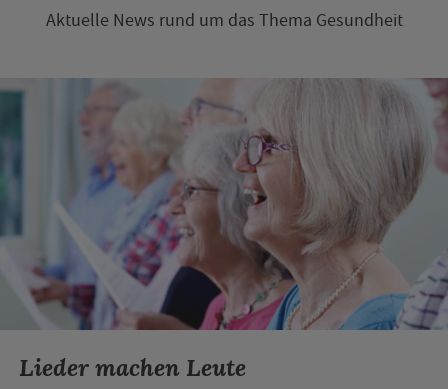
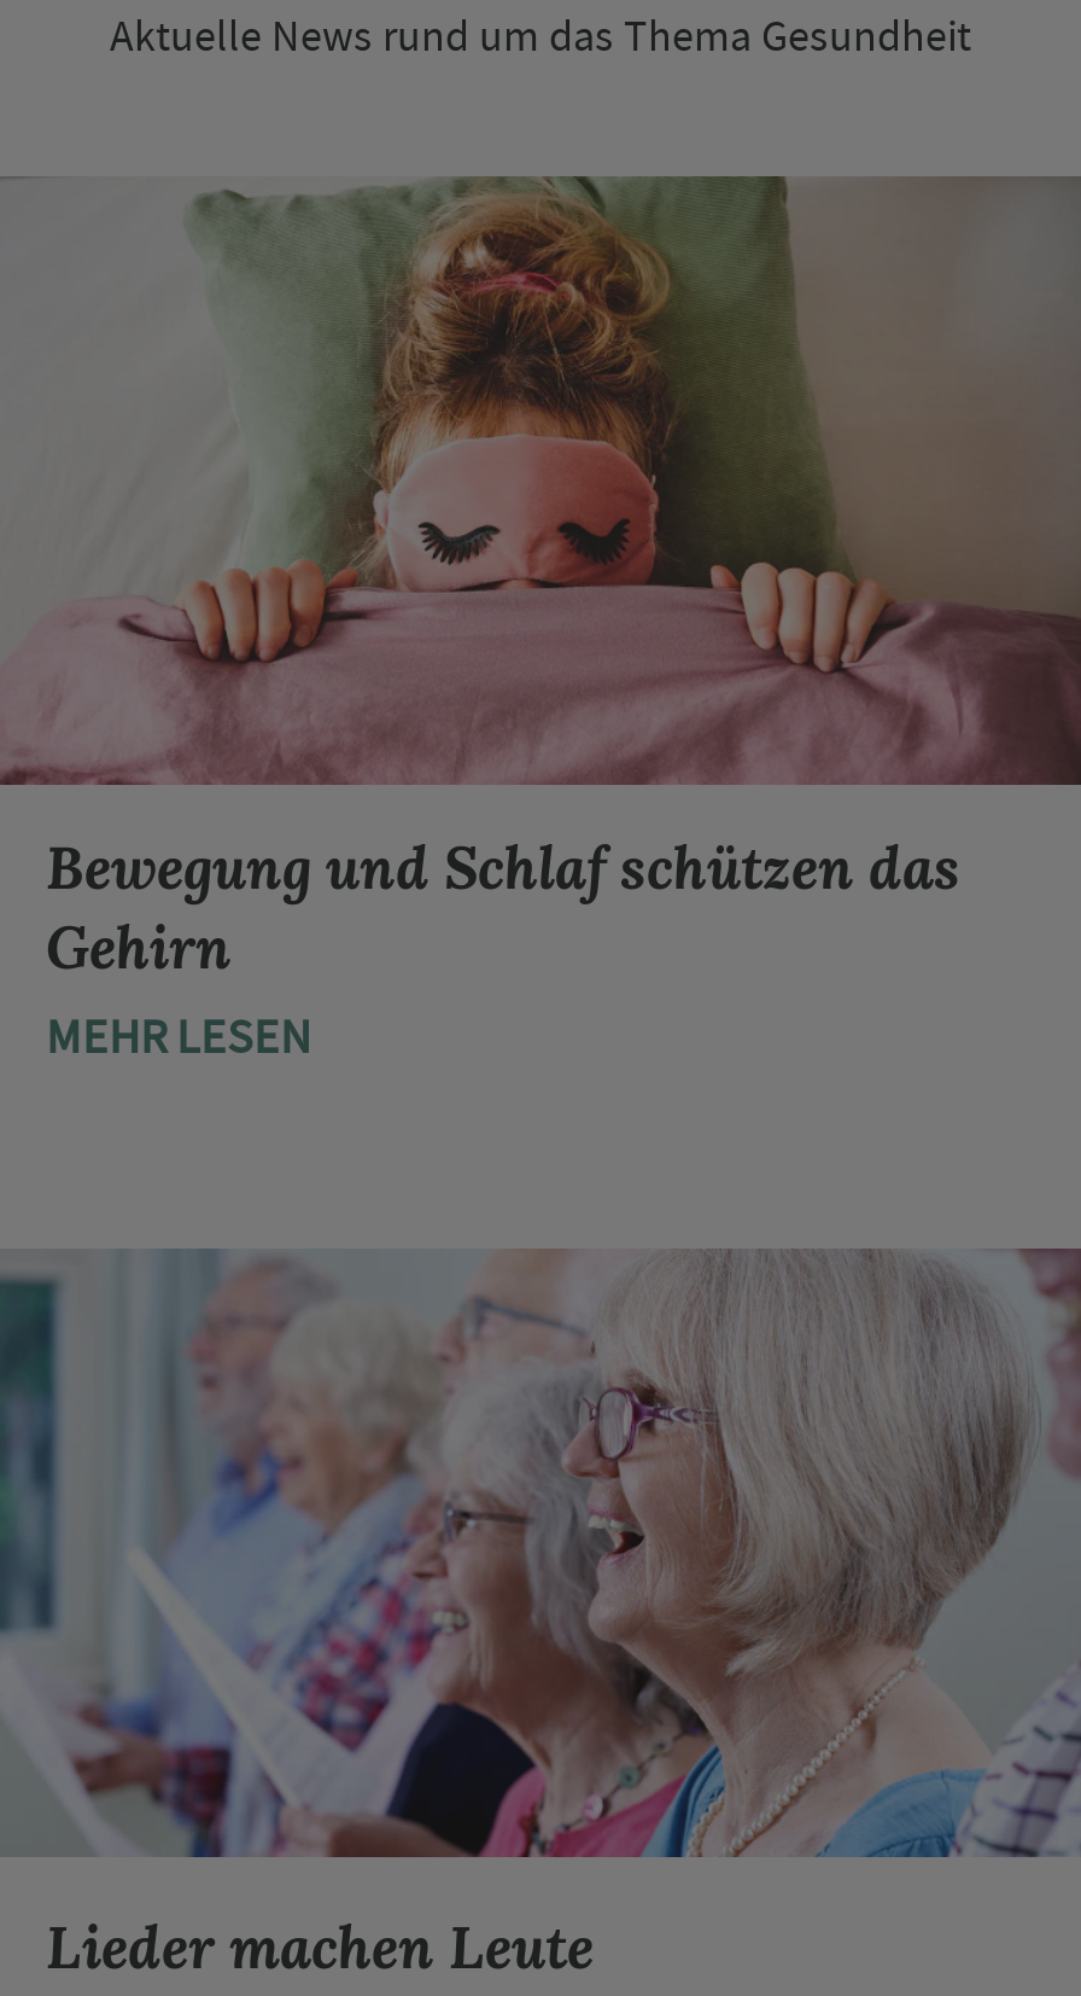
none -> [7,174,1074,1068] [image] | Bewegung und Schlaf schützen das | Gehirn | MEHR LESEN

